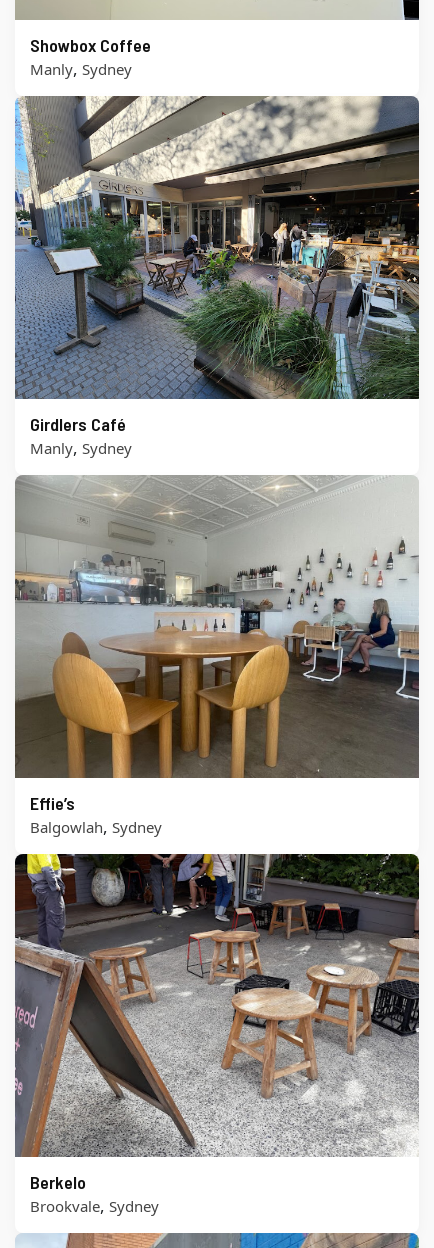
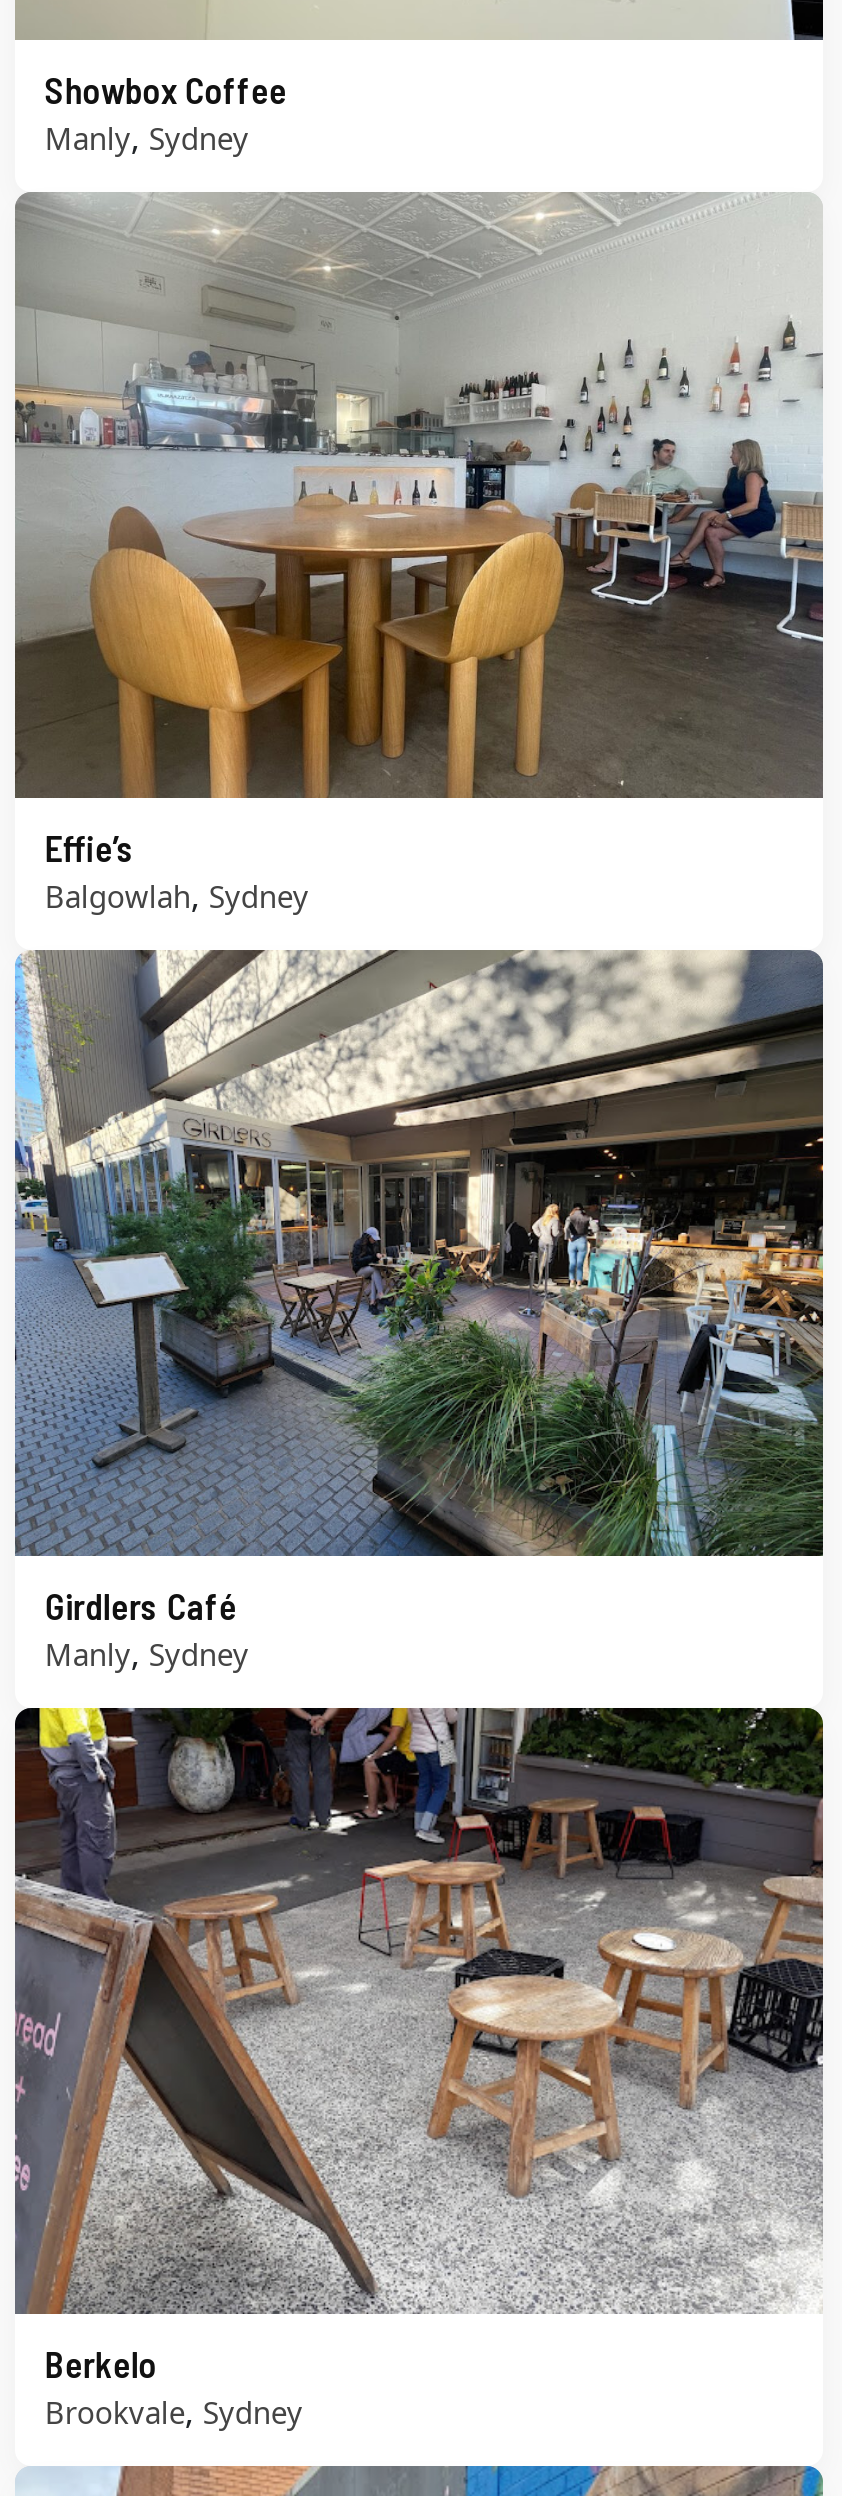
moved [13,94,421,459] -> [11,946,827,1676]: [image] | Girdlers Café | Manly, Sydney
moved [15,476,419,838] -> [15,192,823,918]: [image] | Effie’s | Balgowlah, Sydney

